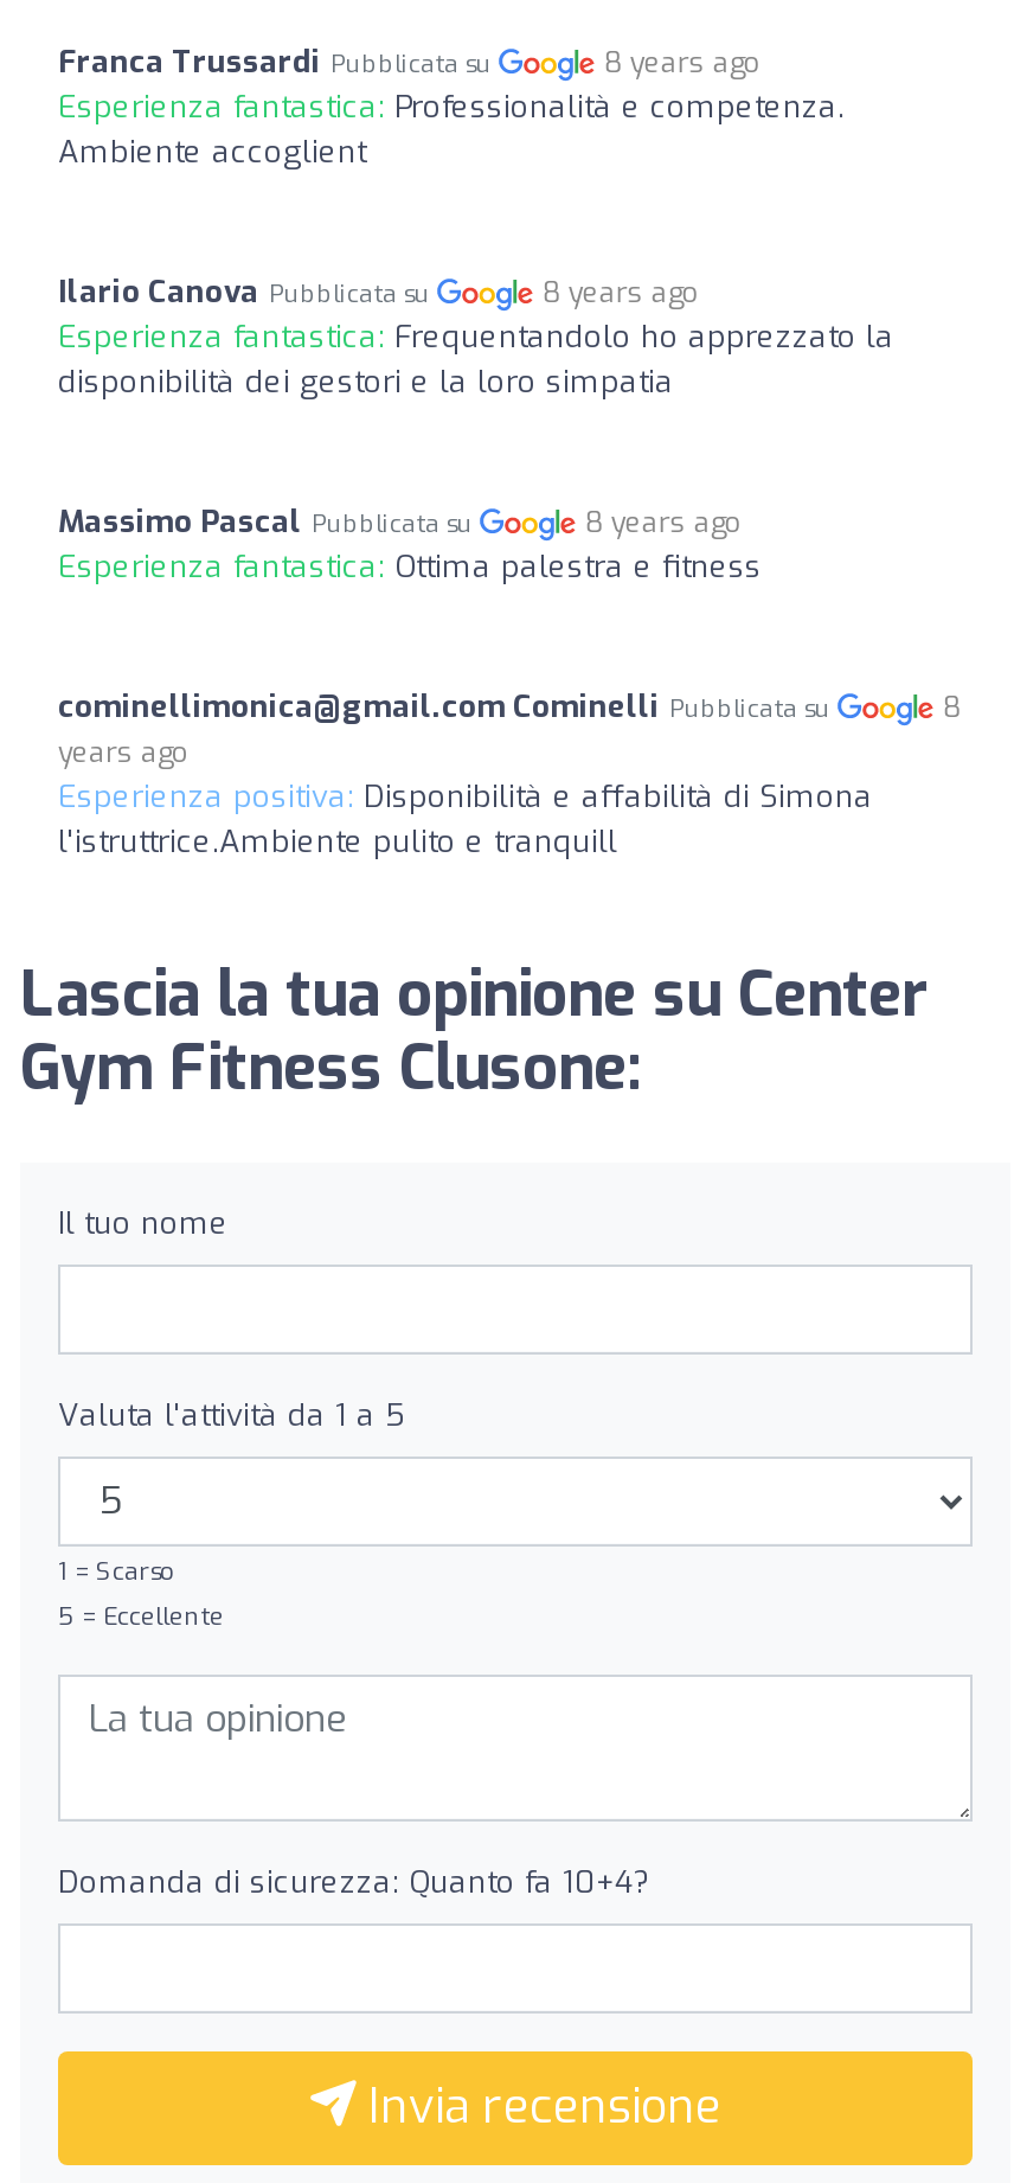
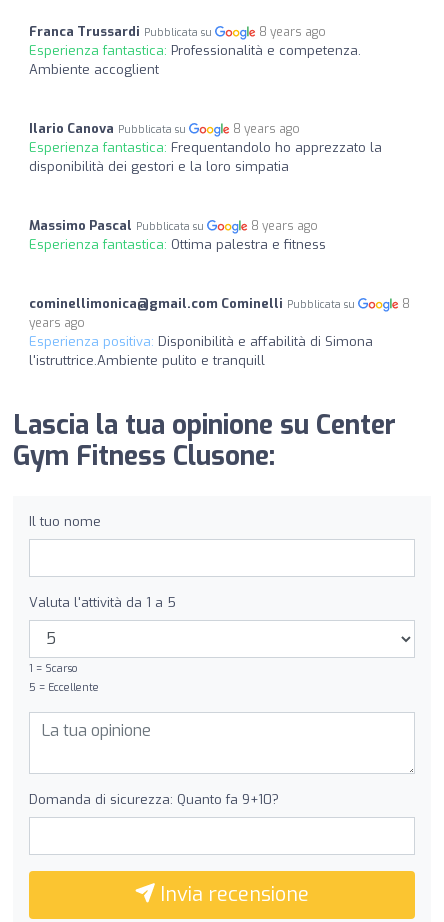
[58,1861,650,1901] Domanda di sicurezza: Quanto fa 10+4? -> [29,790,279,807] Domanda di sicurezza: Quanto fa 9+10?

